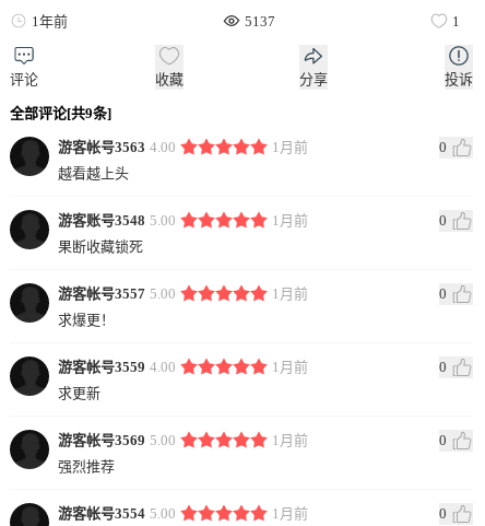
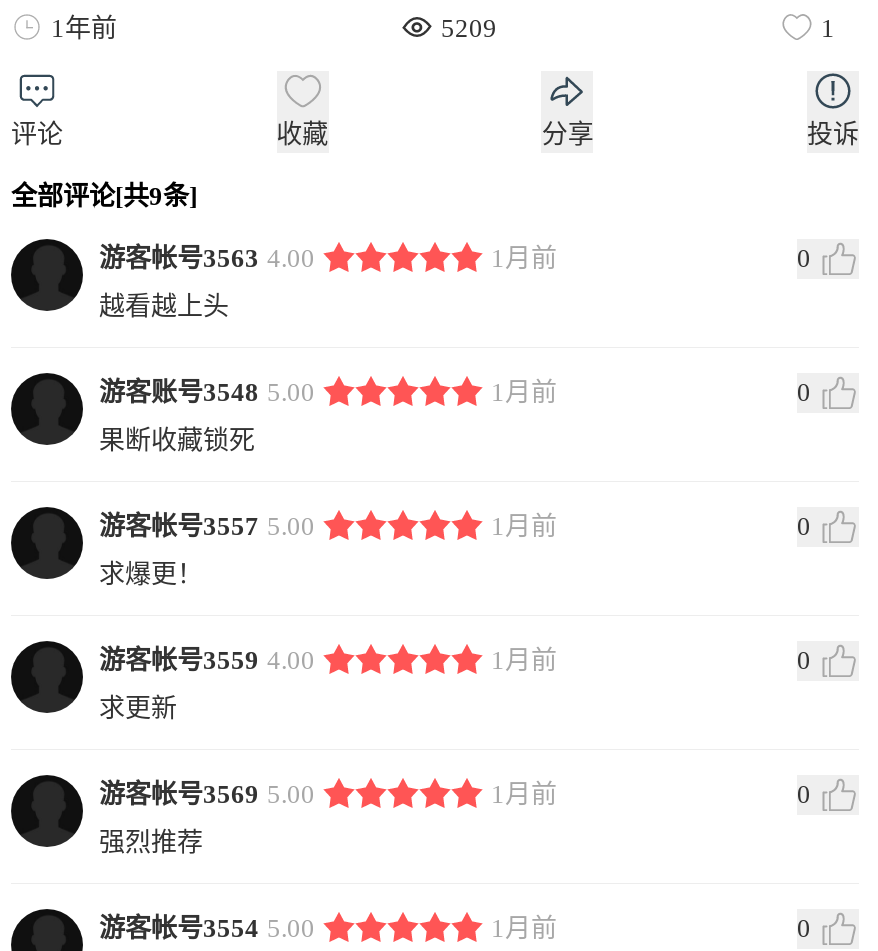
[245,13,275,29] 5137 -> [441,12,497,42] 5209

